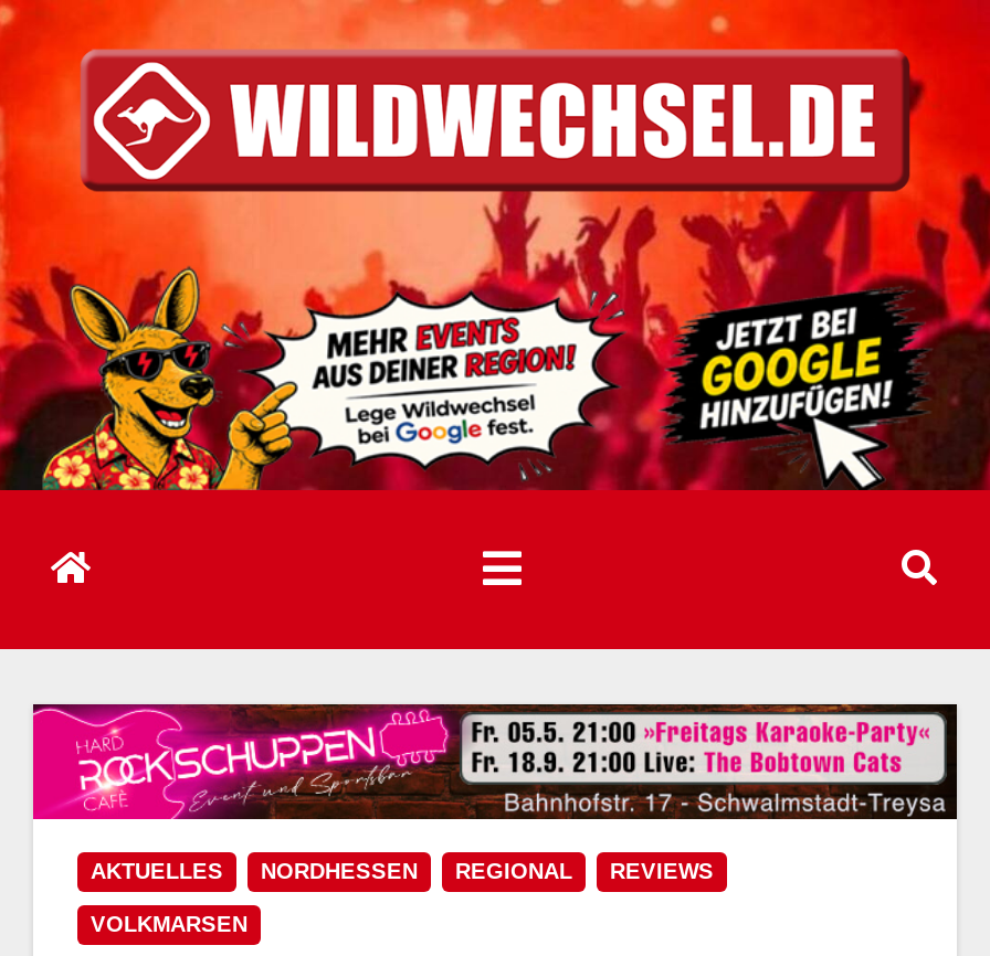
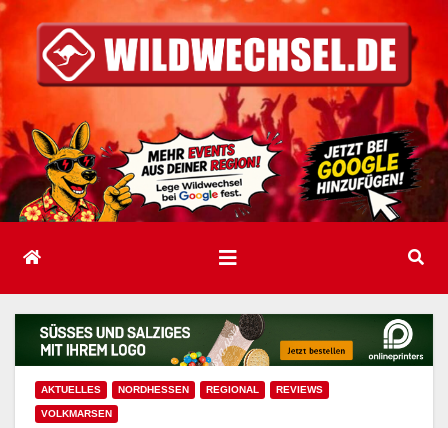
[31,702,952,821] [image] -> [14,313,432,367] [image]

